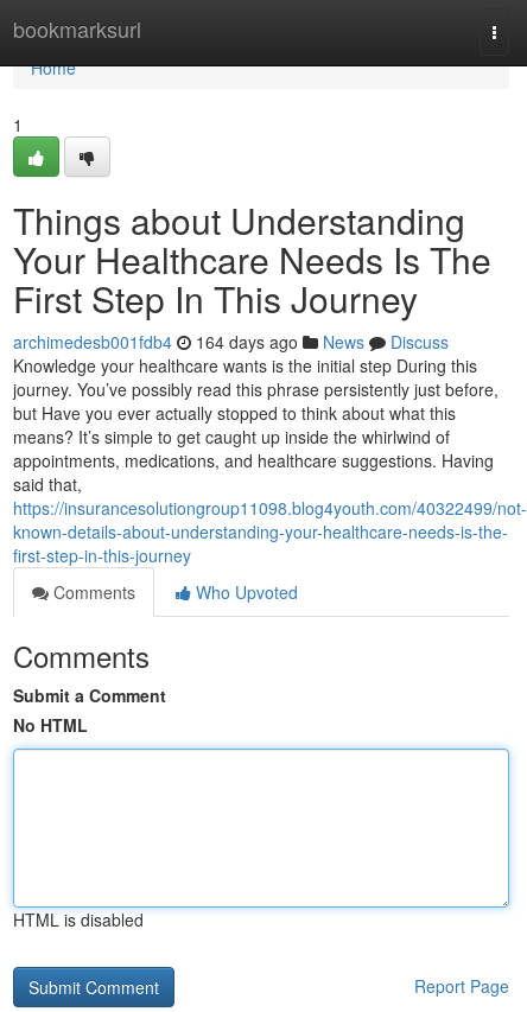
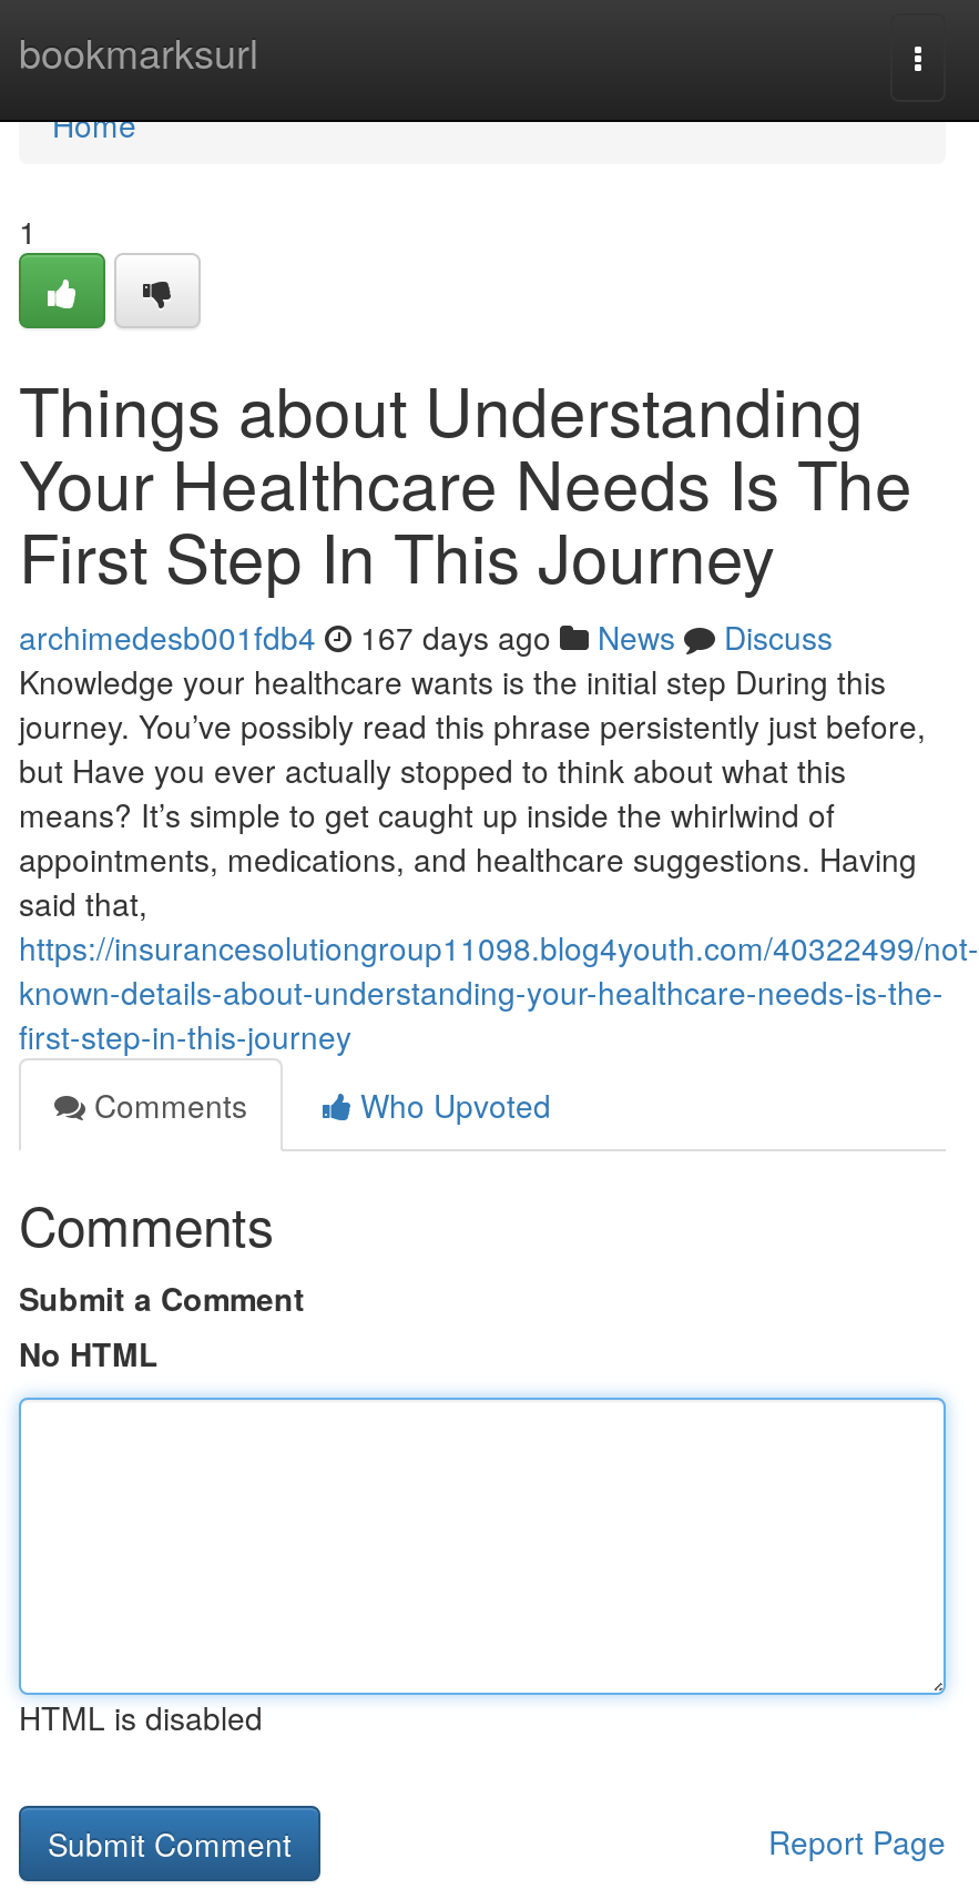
[13,330,449,354] archimedesb001fdb4 164 days ago News Discuss -> [19,615,833,659] archimedesb001fdb4 167 days ago News Discuss

